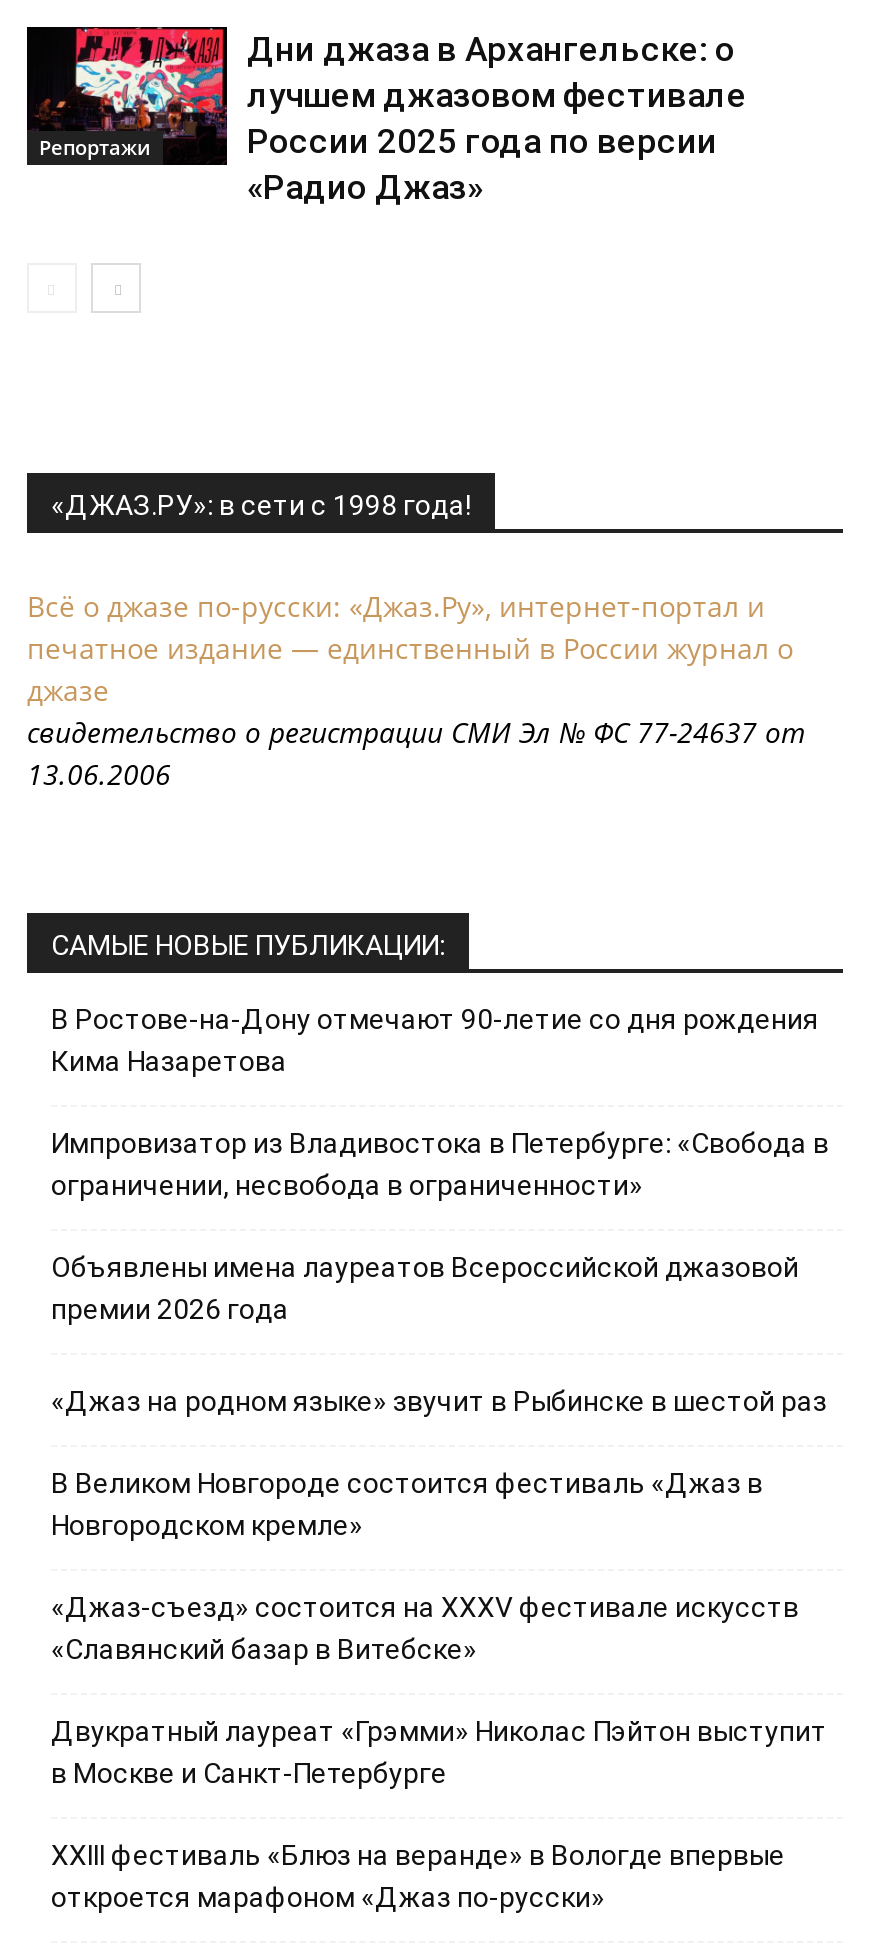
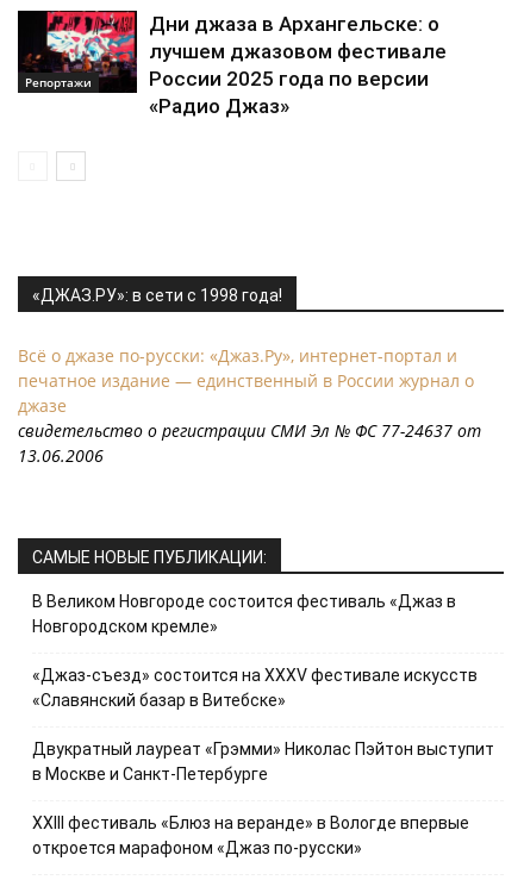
[51,1004,829,1418] В Ростове-на-Дону отмечают 90-летие со дня рождения | Кима Назаретова | Импровизатор из Владивостока в Петербурге: «Свобода в | ограничении, несвобода в ограниченности» | Объявлены имена лауреатов Всероссийской джазовой | премии 2026 года | «Джаз на родном языке» звучит в Рыбинске в шестой раз -> none

